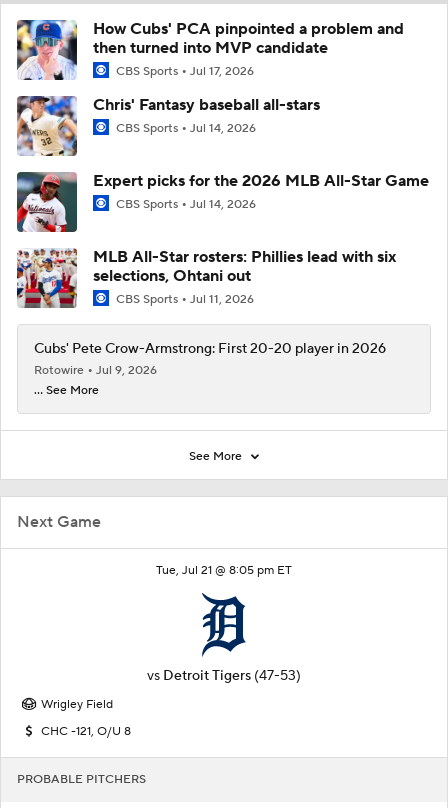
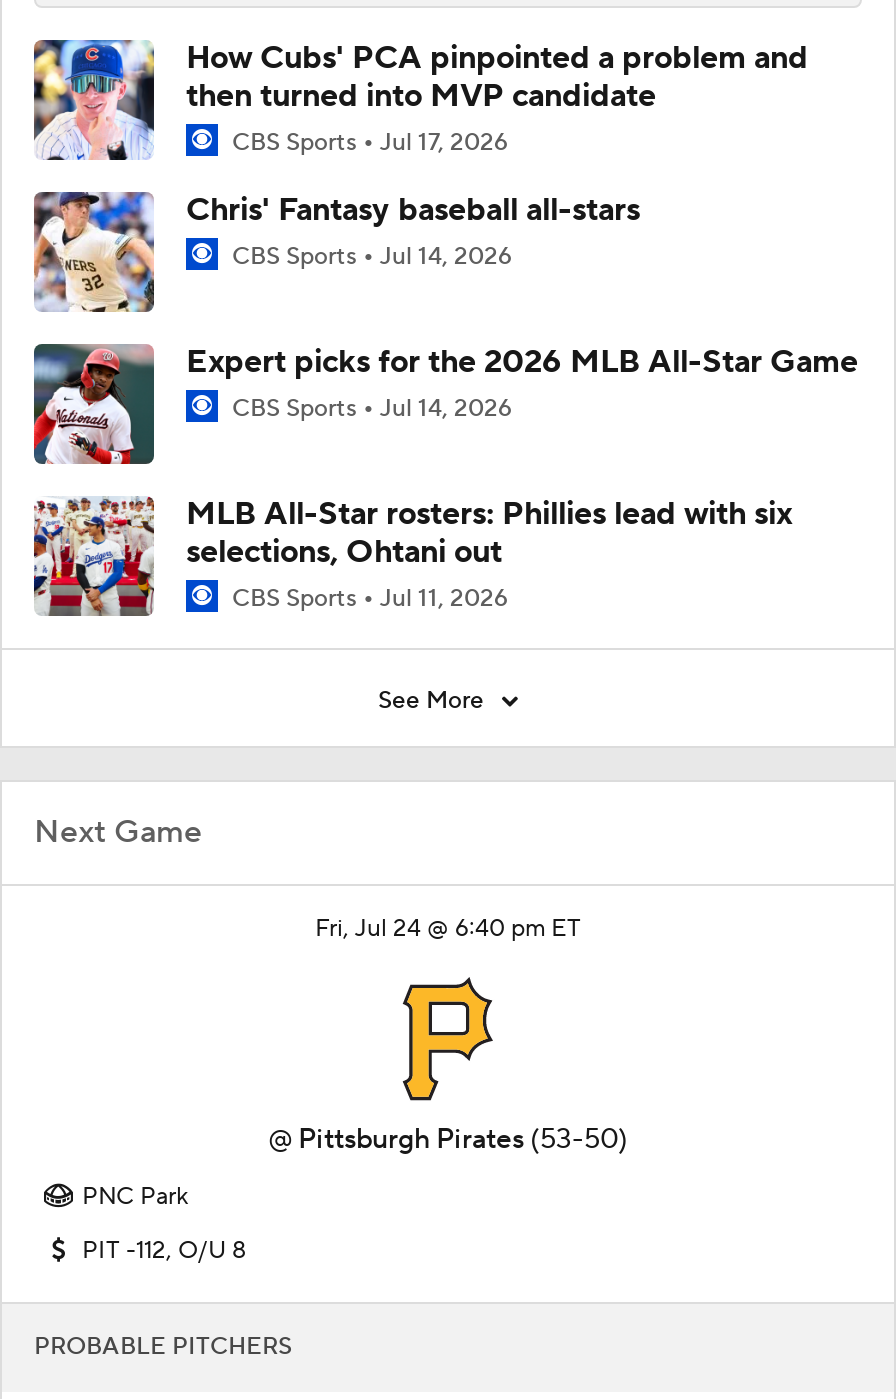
[34,340,386,398] Cubs' Pete Crow-Armstrong: First 20-20 player in 2026 | Rotowire Jul 9, 2026 | ... See More -> none
[156,563,292,578] Tue, Jul 21 @ 8:05 pm ET -> [315,914,581,944] Fri, Jul 24 @ 6:40 pm ET
[147,592,301,685] [image] | vs Detroit Tigers (47-53) -> [268,976,628,1158] [image] | @ Pittsburgh Pirates (53-50)
[41,697,113,712] Wrigley Field -> [82,1182,188,1212] PNC Park
[41,724,131,739] CHC -121, O/U 8 -> [82,1236,246,1266] PIT -112, O/U 8

